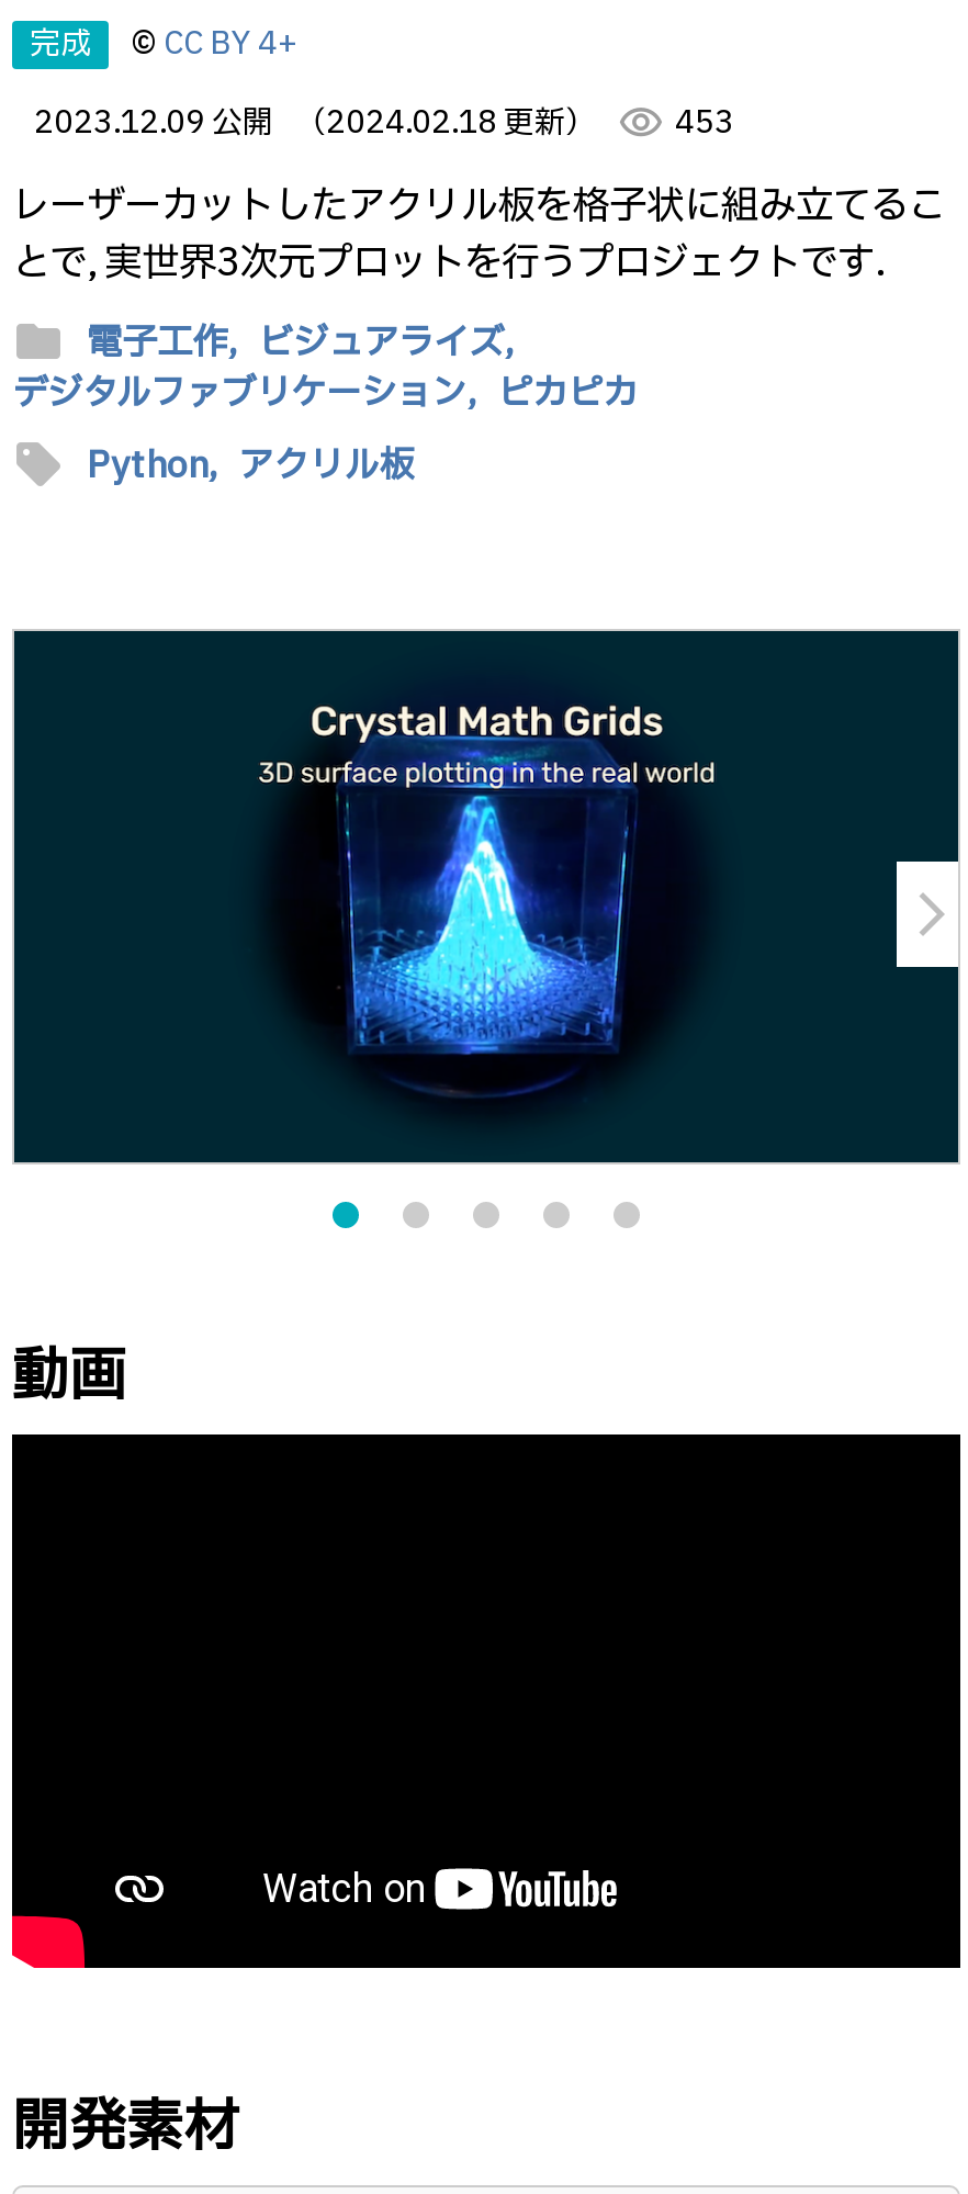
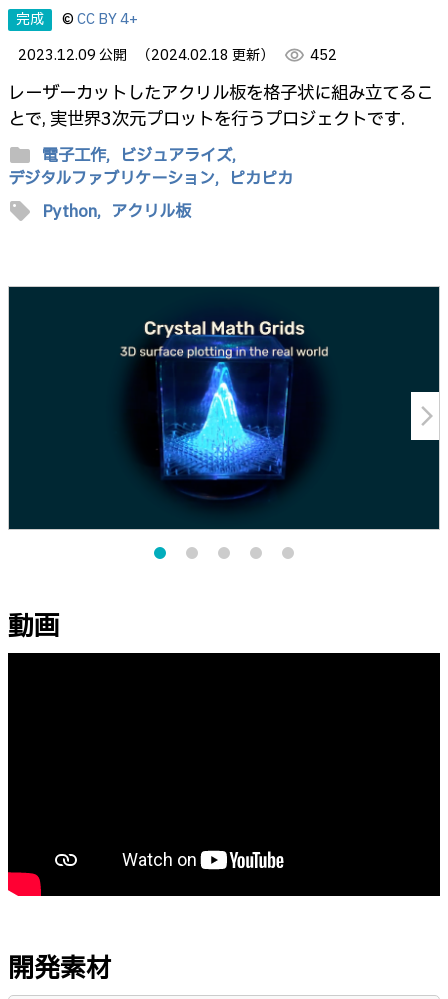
[34,100,734,146] 2023.12.09 公開 （2024.02.18 更新） visibility 453 -> [18,45,337,66] 2023.12.09 公開 （2024.02.18 更新） visibility 452

